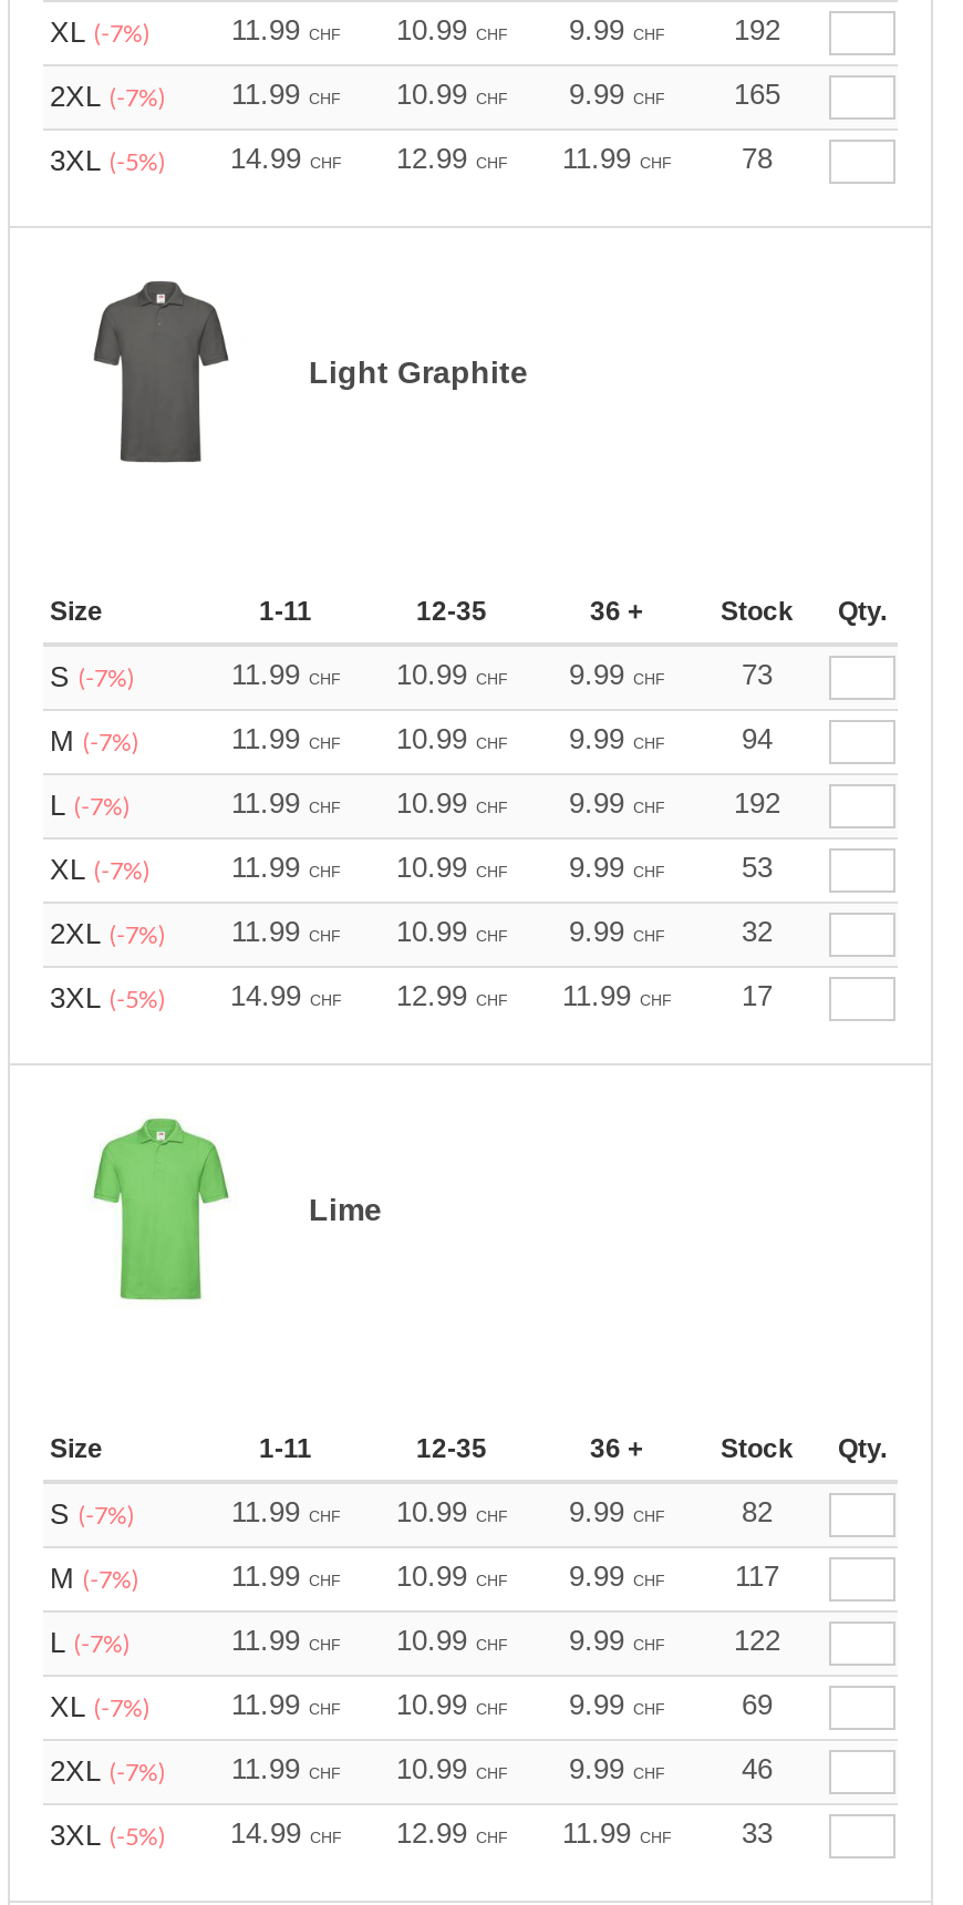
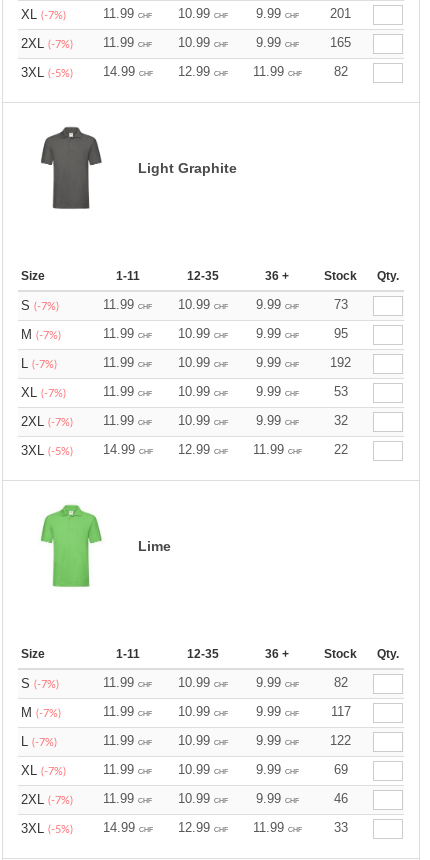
[734,14,780,47] 192 -> [330,6,351,21] 201
[742,142,773,176] 78 -> [333,64,347,79] 82
[742,723,773,756] 94 -> [333,326,347,341] 95
[742,980,773,1013] 17 -> [333,442,347,457] 22

